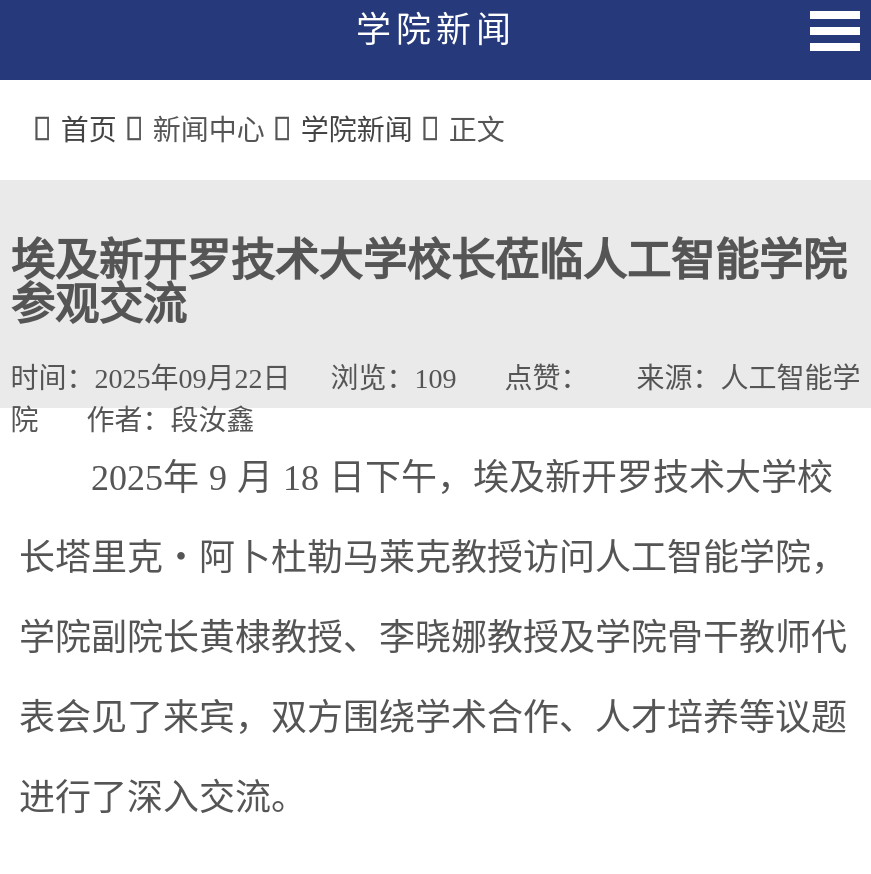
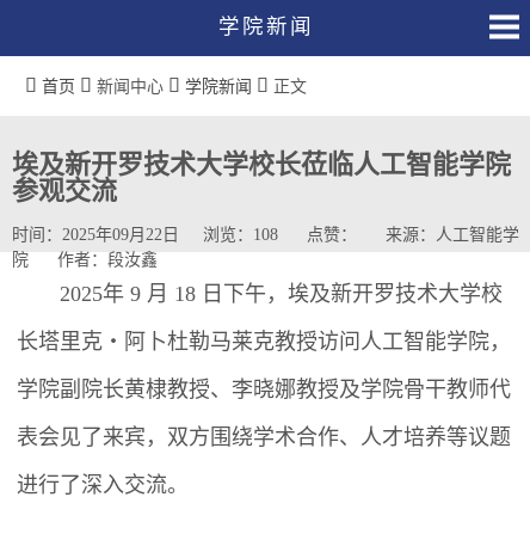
[10,364,860,394] 时间：2025年09月22日浏览：109点赞：来源：人工智能学 -> [12,226,519,244] 时间：2025年09月22日浏览：108点赞：来源：人工智能学

